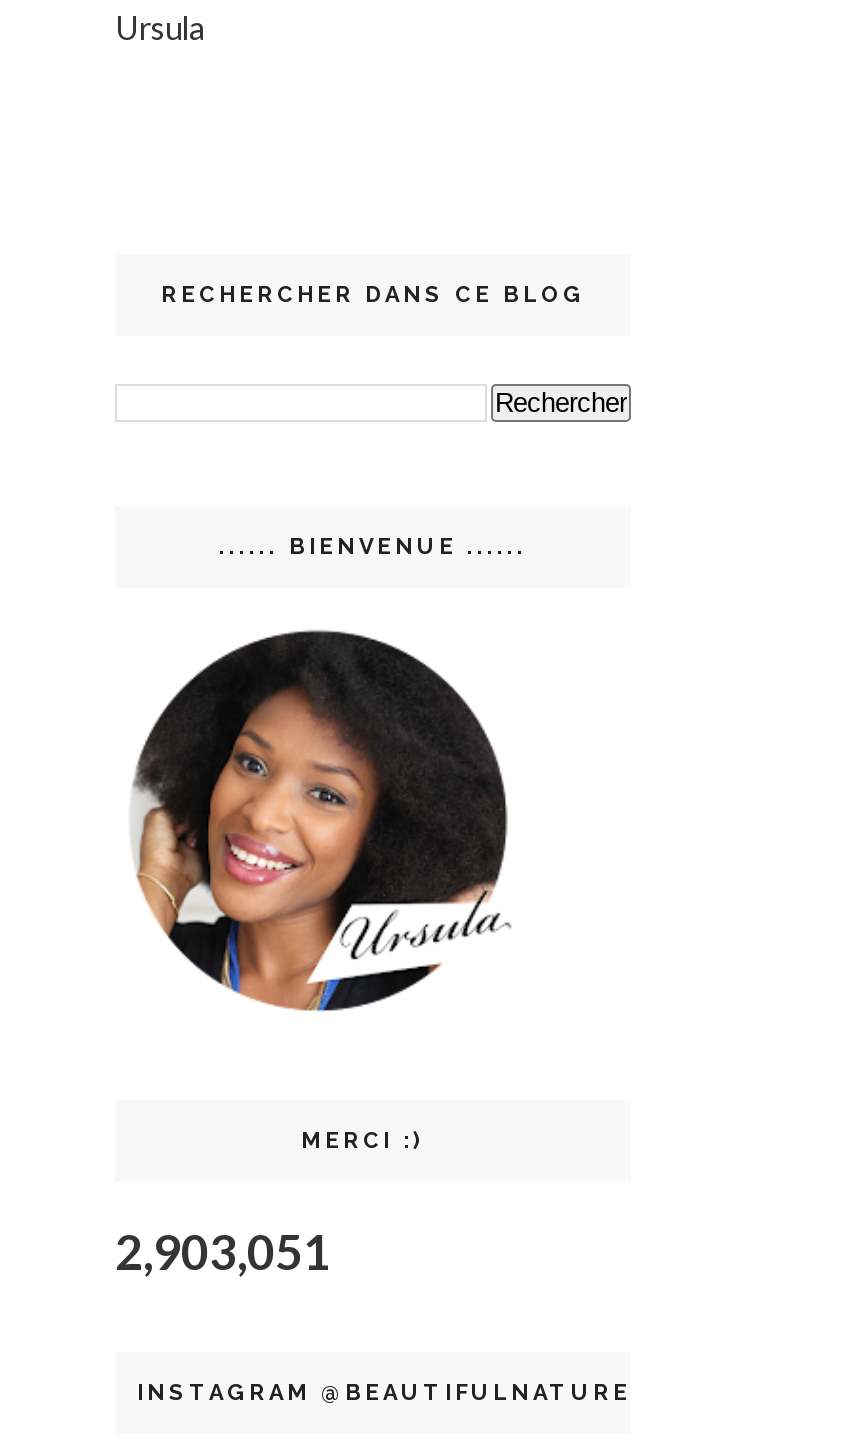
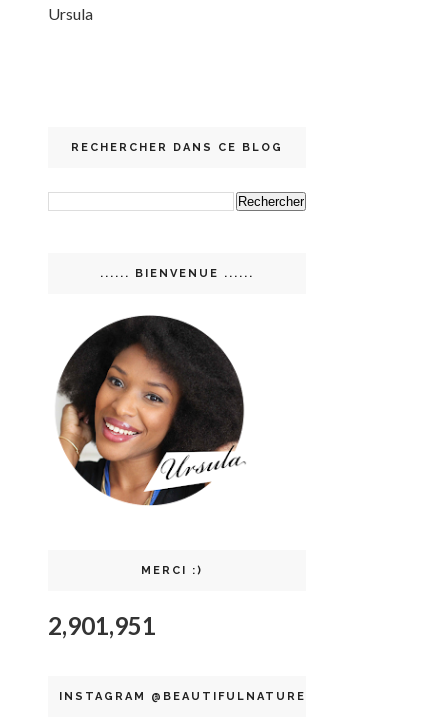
[115,1222,331,1280] 2,903,051 -> [48,611,156,640] 2,901,951

